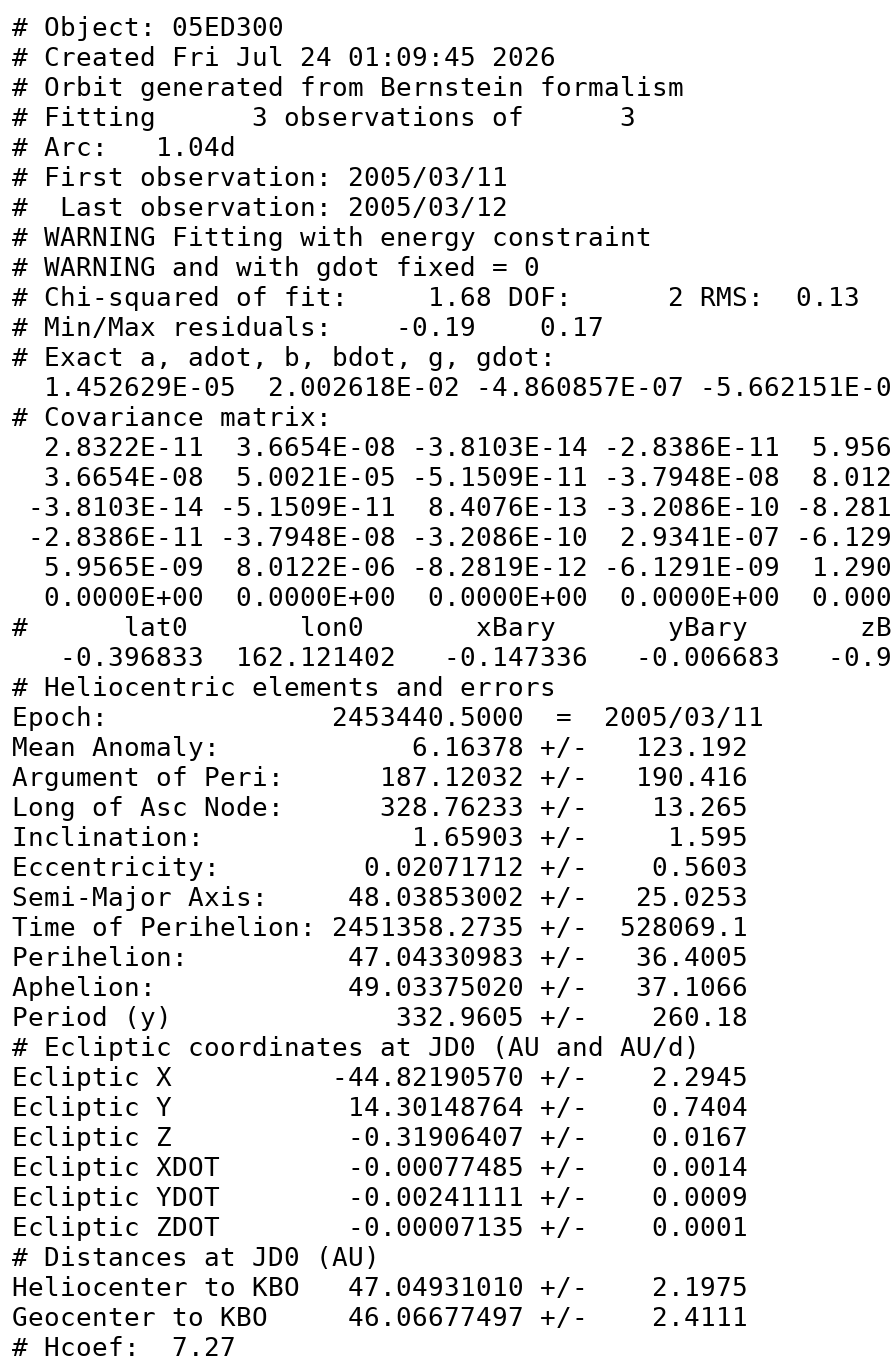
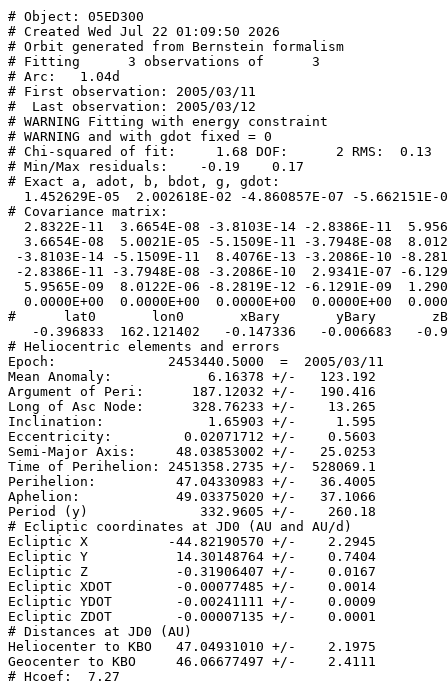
[12,43,556,73] # Created Fri Jul 24 01:09:45 2026 -> [8,24,280,39] # Created Wed Jul 22 01:09:50 2026

